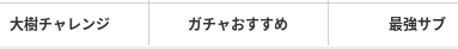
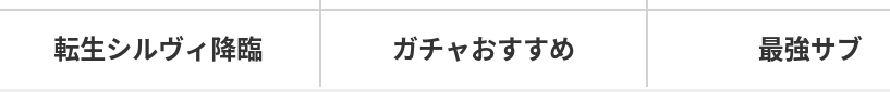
[10,14,110,35] 大樹チャレンジ -> [54,30,263,67] 転生シルヴィ降臨

